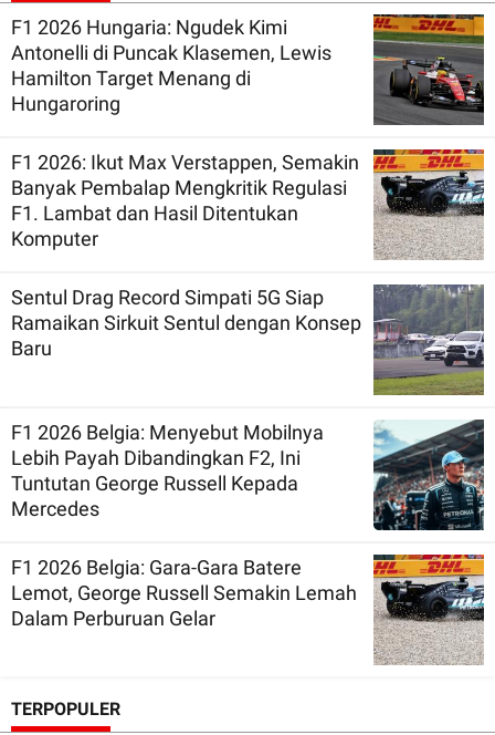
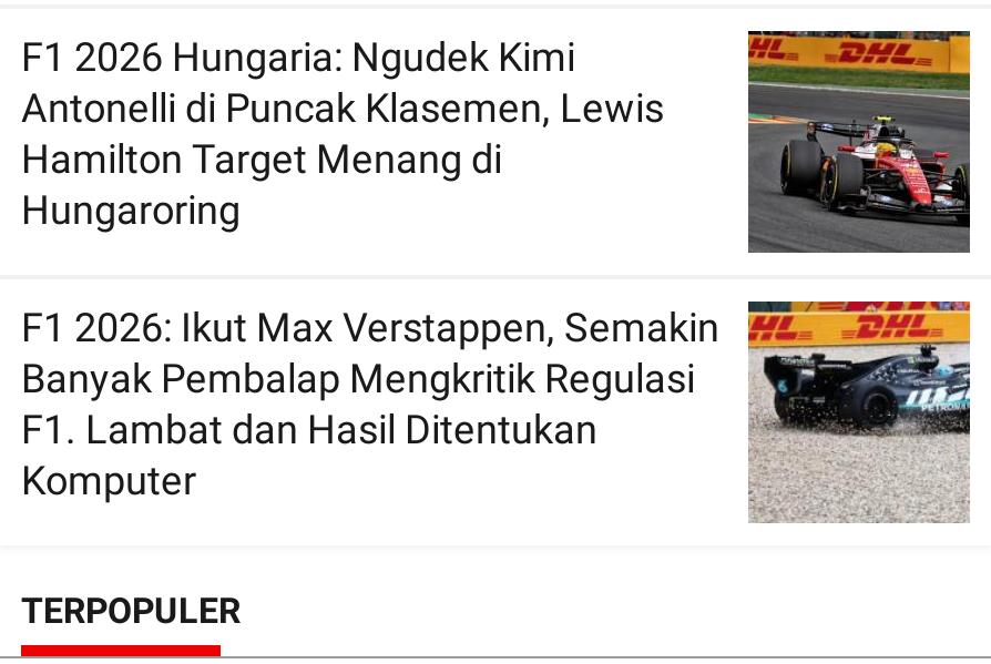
[11,283,485,396] [image] | Sentul Drag Record Simpati 5G Siap | Ramaikan Sirkuit Sentul dengan Konsep | Baru -> none
[11,420,485,630] [image] | F1 2026 Belgia: Menyebut Mobilnya | Lebih Payah Dibandingkan F2, Ini | Tuntutan George Russell Kepada | Mercedes | F1 2026 Belgia: Gara-Gara Batere | Lemot, George Russell Semakin Lemah | Dalam Perburuan Gelar -> none

